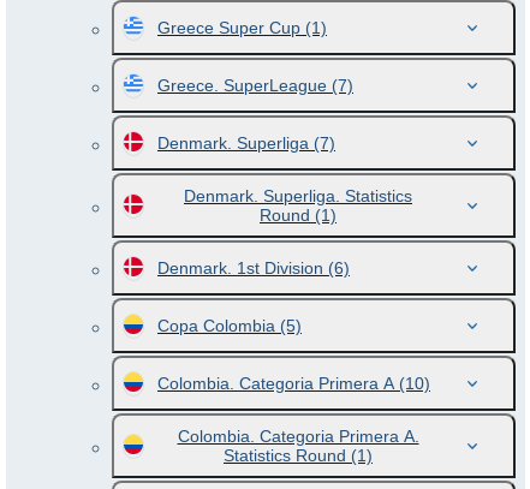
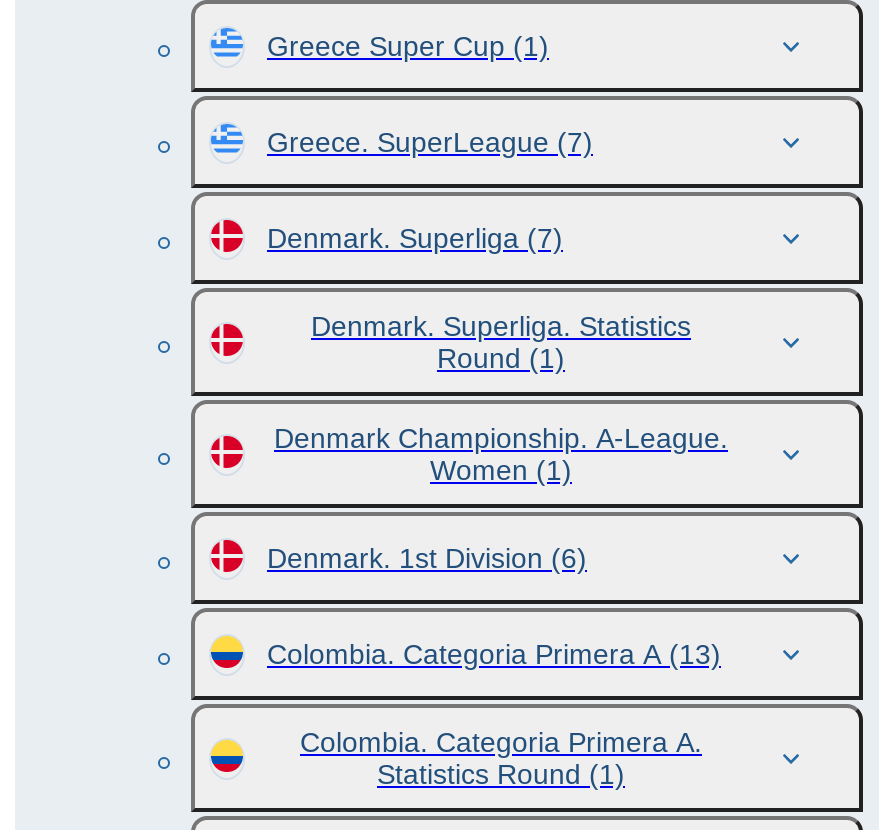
none -> [274,422,728,486] Denmark Championship. A-League. | Women (1)
moved [157,258,350,278] -> [267,542,587,574]: Denmark. 1st Division (6)
[157,316,430,393] Copa Colombia (5) | Colombia. Categoria Primera A (10) -> [267,638,721,670] Colombia. Categoria Primera A (13)

